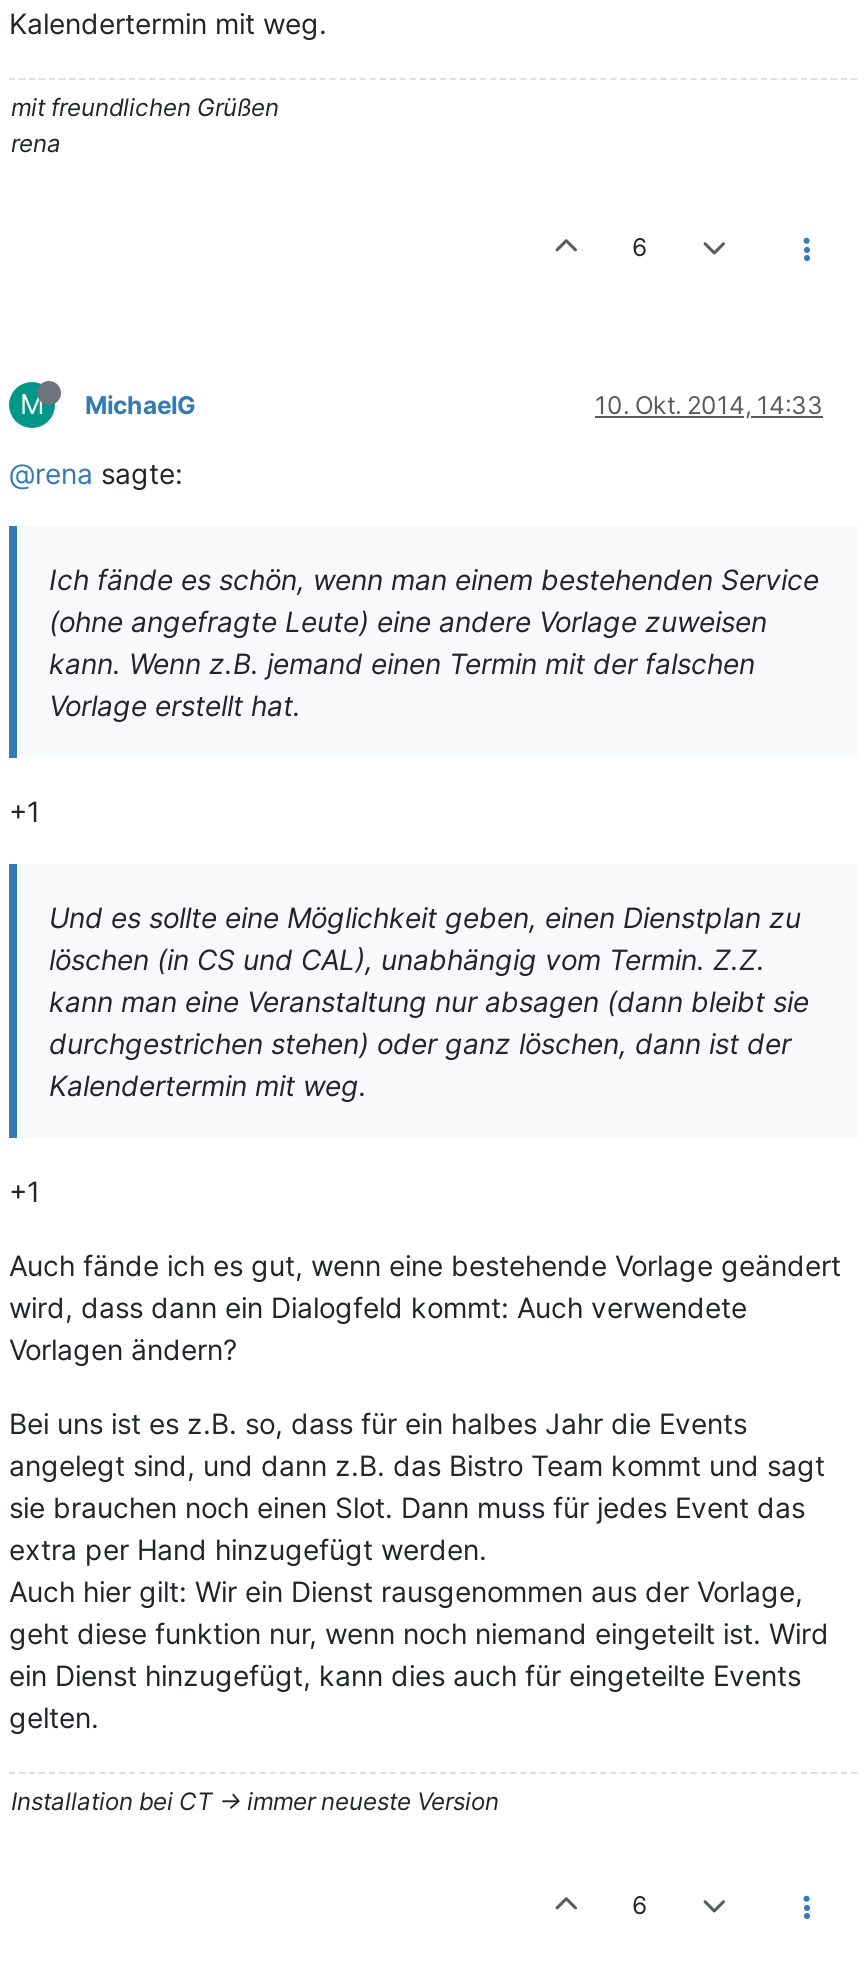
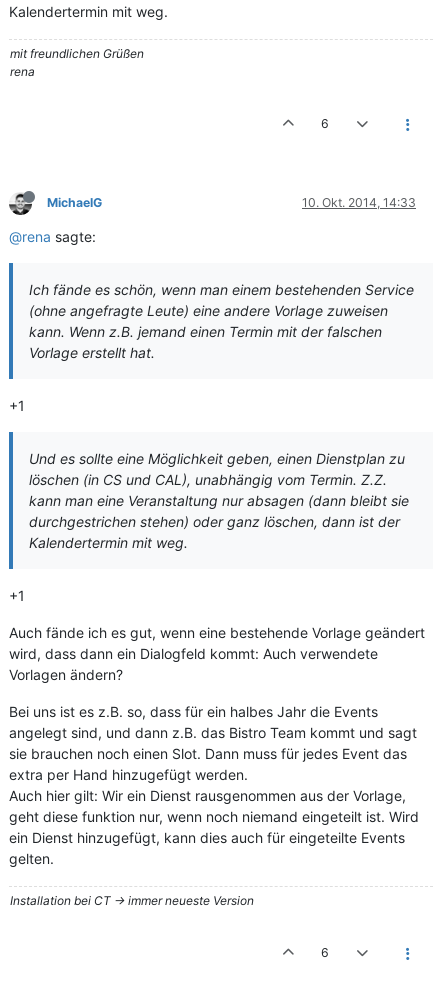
[20,388,44,420] M -> none

